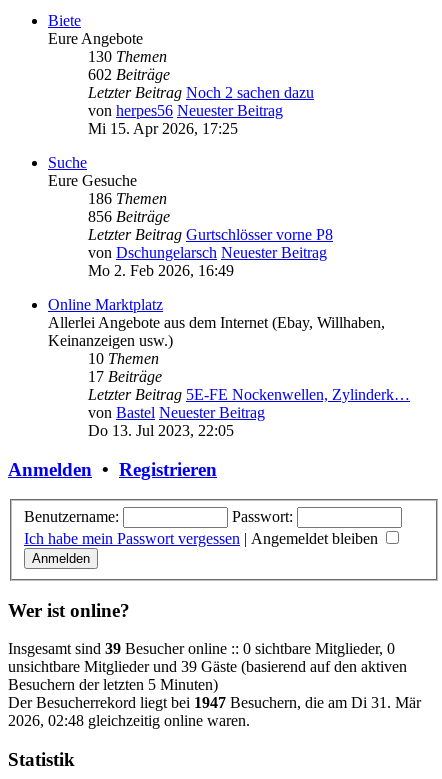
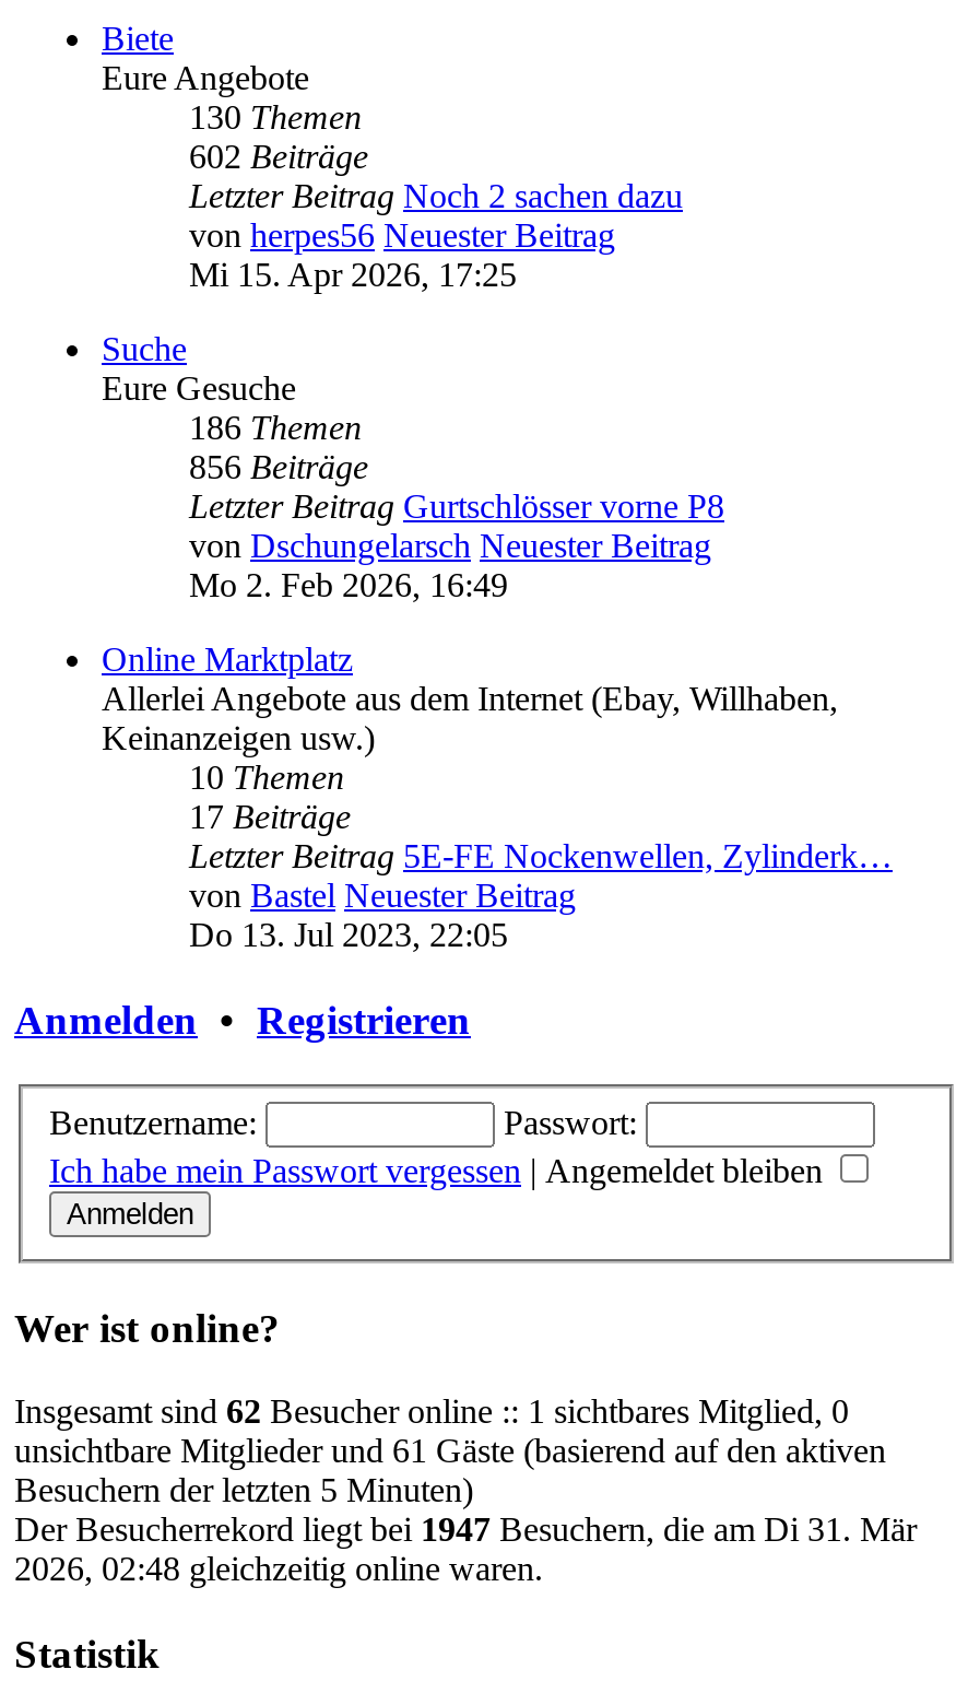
[8,640,395,657] Insgesamt sind 39 Besucher online :: 0 sichtbare Mitglieder, 0 -> [14,1393,849,1430] Insgesamt sind 62 Besucher online :: 1 sichtbares Mitglied, 0
[8,658,407,675] unsichtbare Mitglieder und 39 Gäste (basierend auf den aktiven -> [14,1432,886,1470] unsichtbare Mitglieder und 61 Gäste (basierend auf den aktiven

